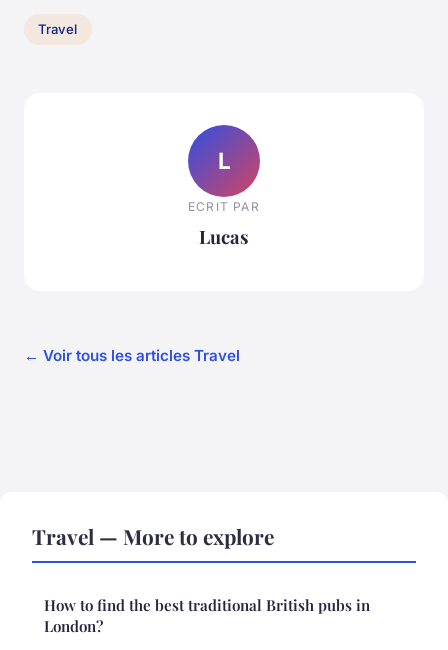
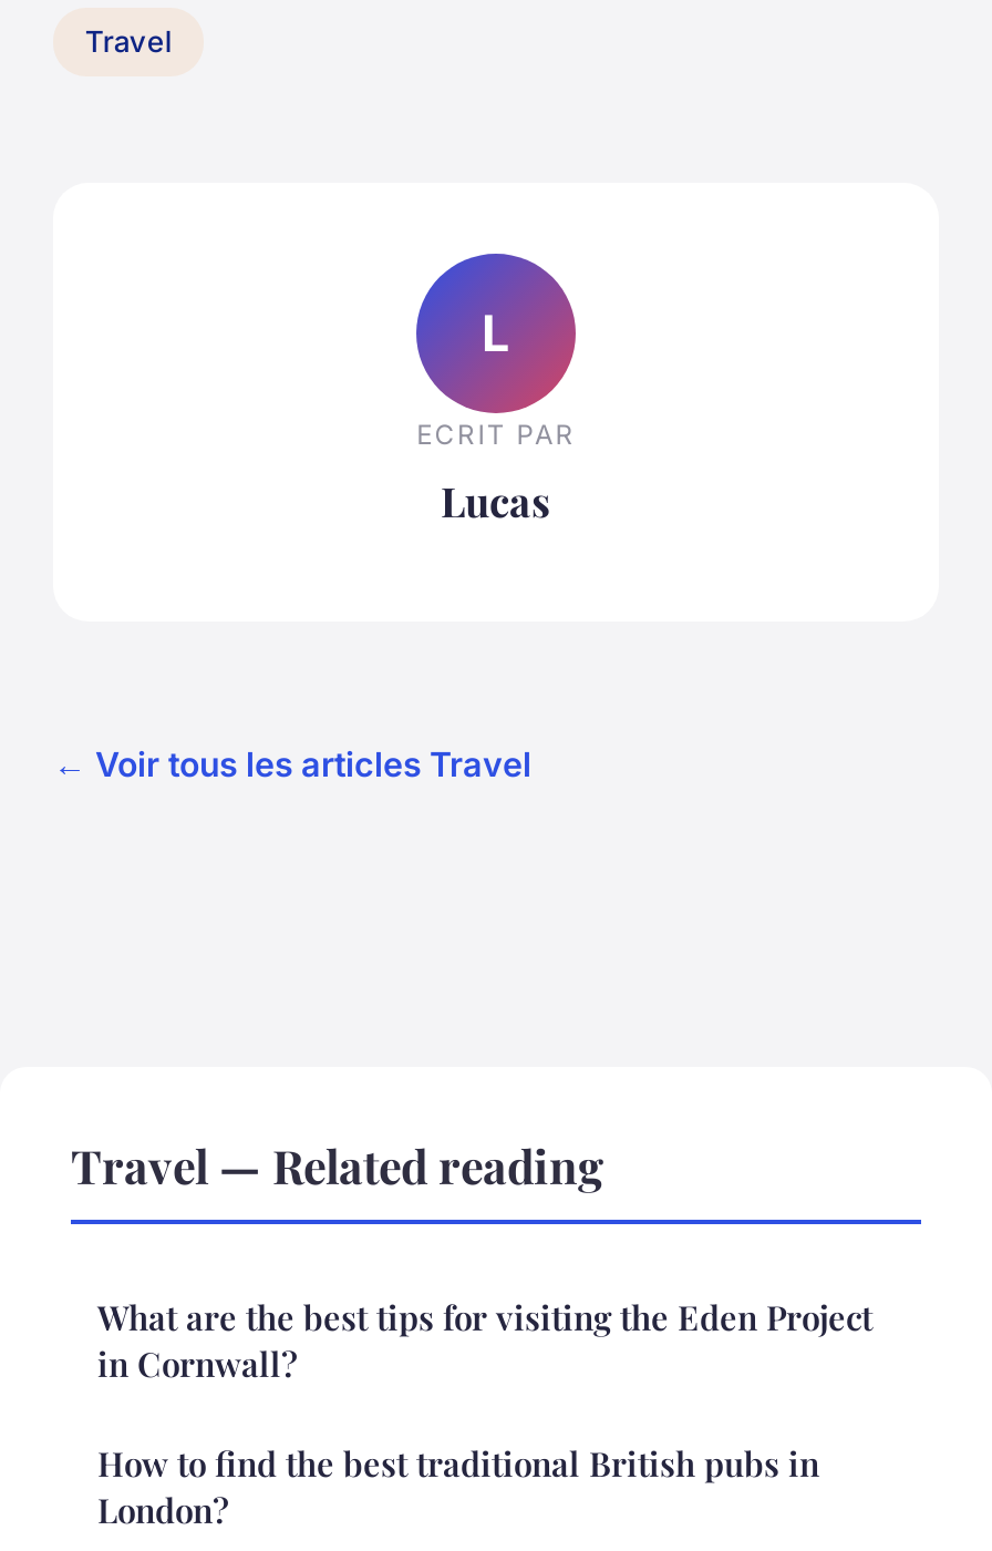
[32,521,274,549] Travel — More to explore -> [71,1132,872,1385] Travel — Related reading | What are the best tips for visiting the Eden Project | in Cornwall?

